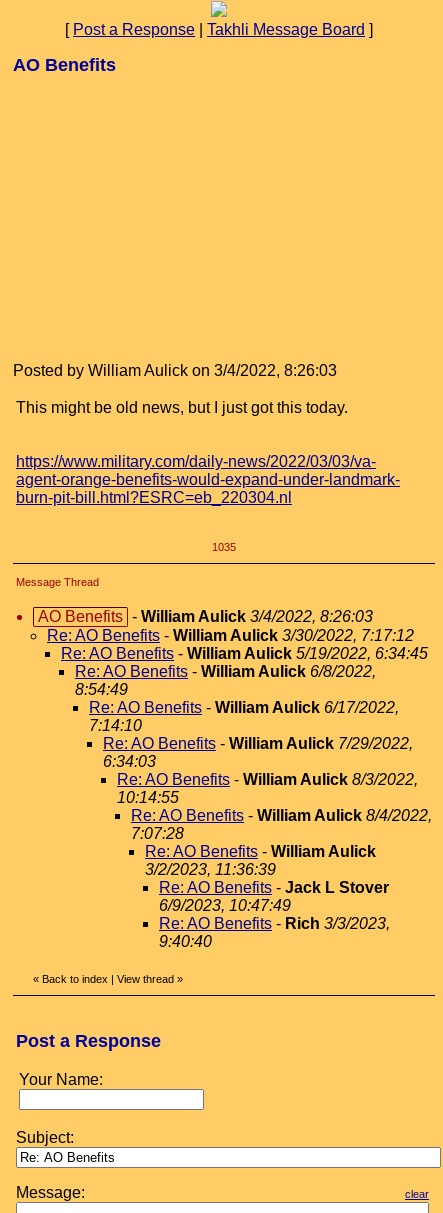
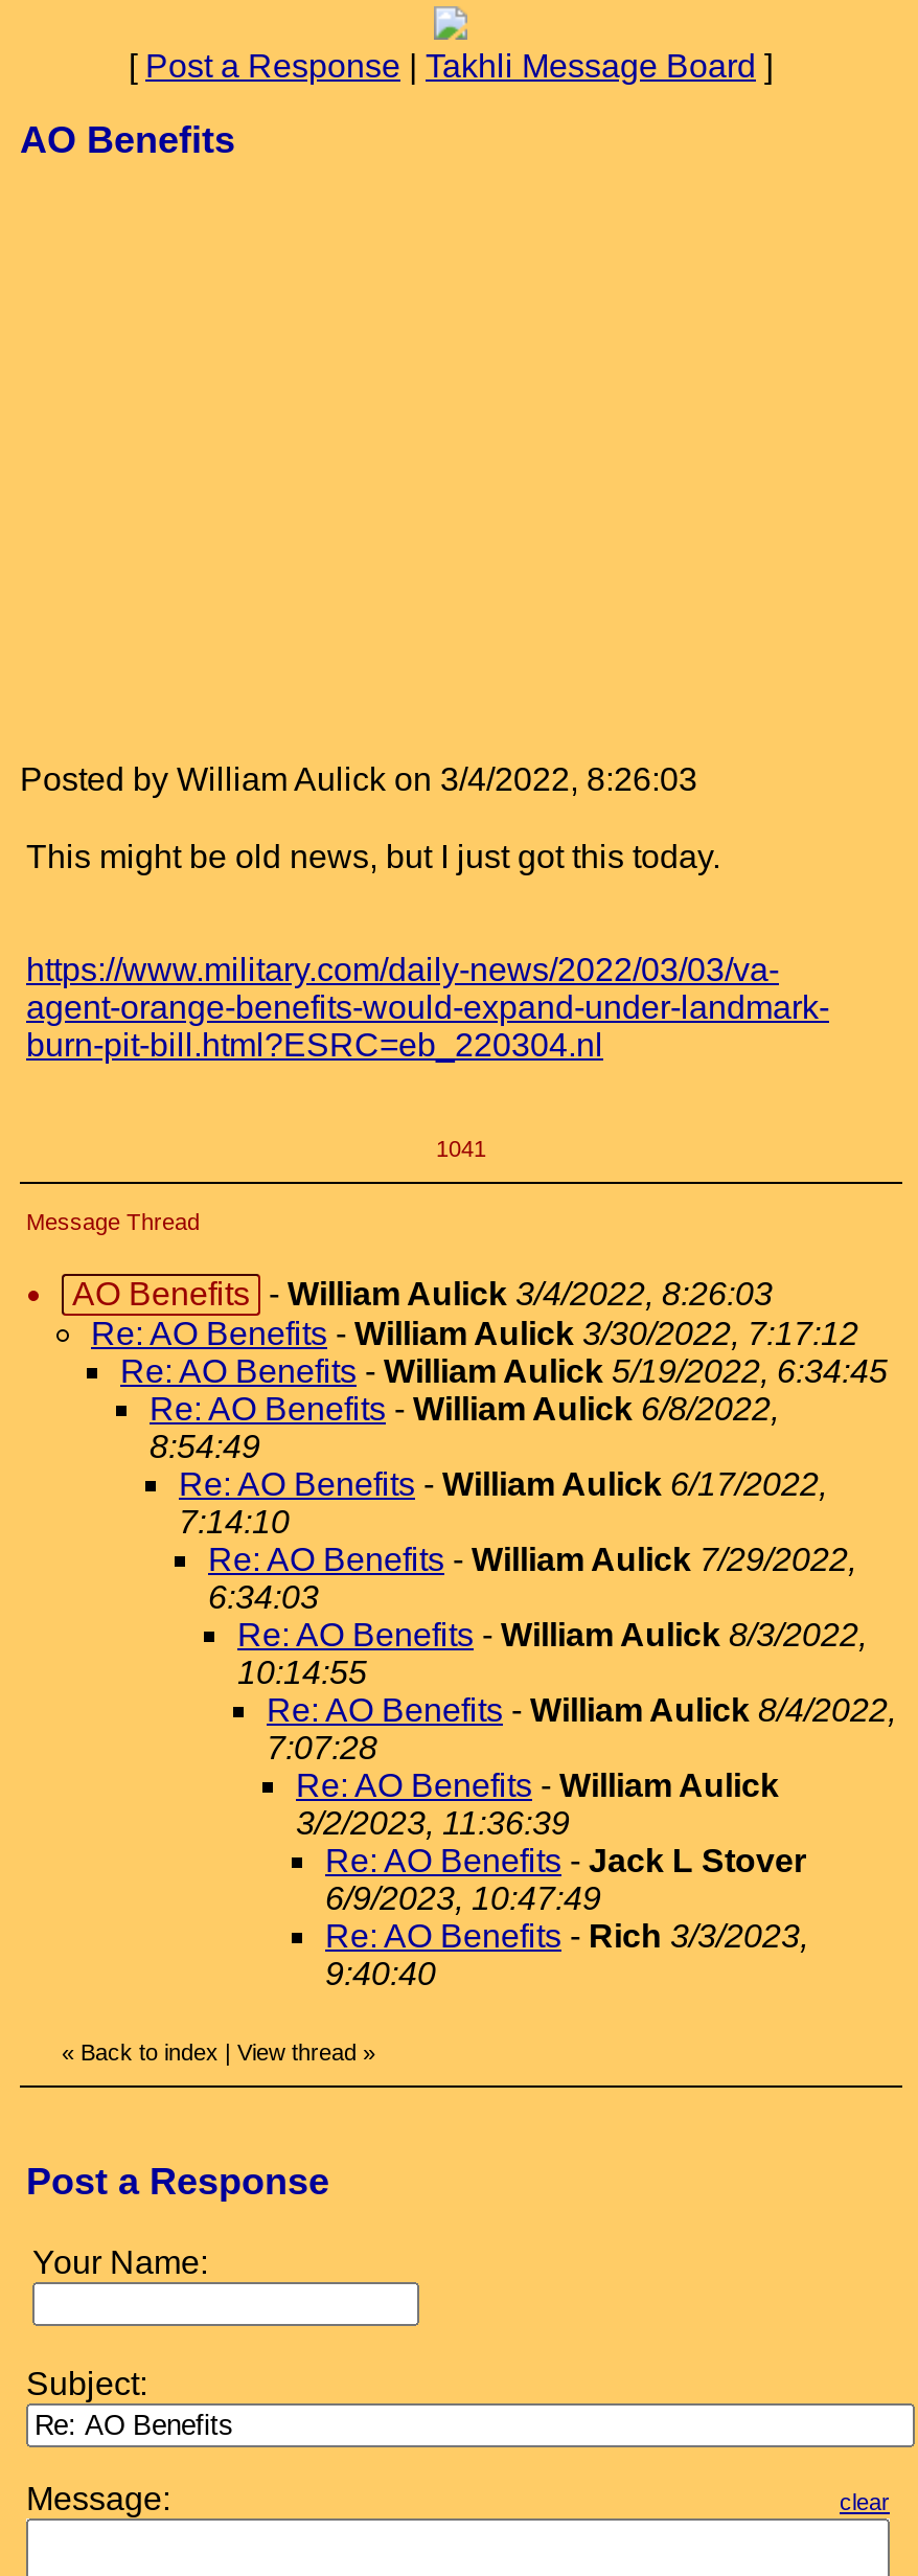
[212,541,236,553] 1035 -> [436,1136,486,1161] 1041

